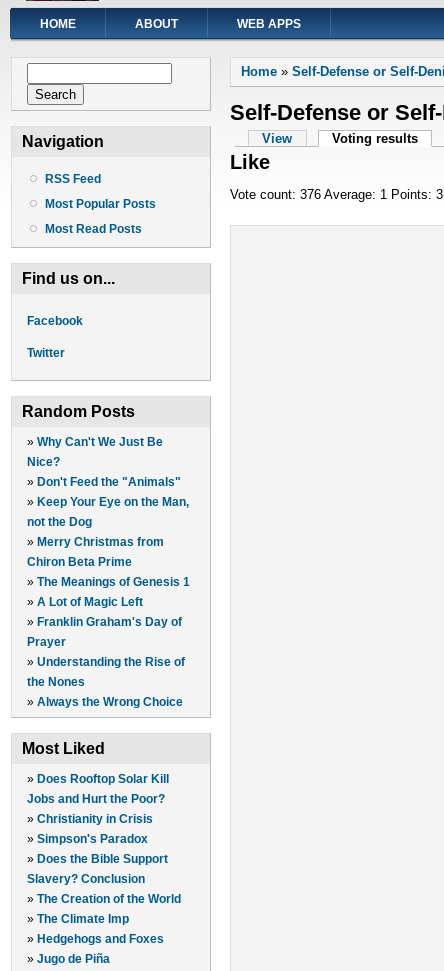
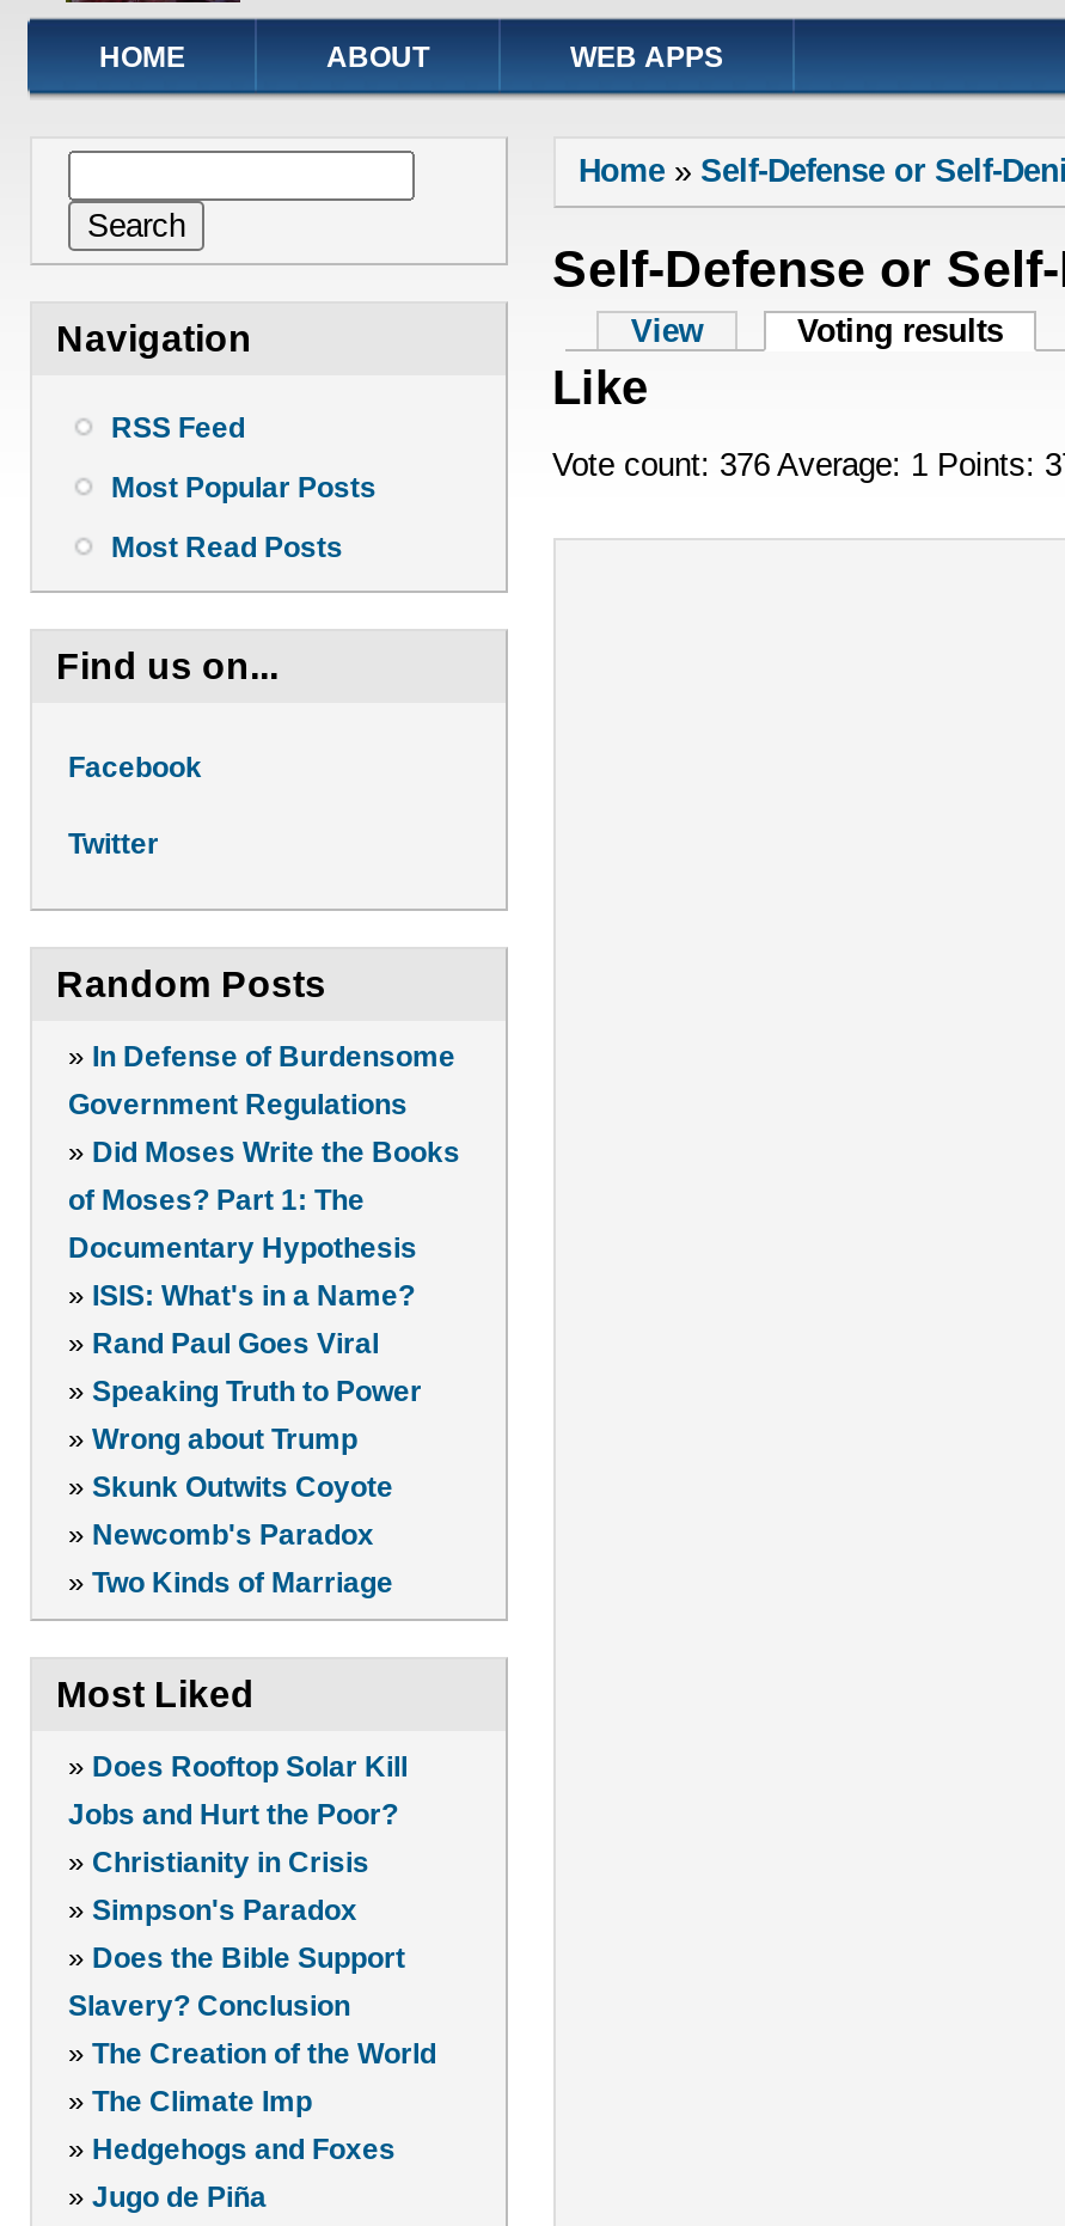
[27,435,190,709] » Why Can't We Just Be | Nice? | » Don't Feed the "Animals" | » Keep Your Eye on the Man, | not the Dog | » Merry Christmas from | Chiron Beta Prime | » The Meanings of Genesis 1 | » A Lot of Magic Left | » Franklin Graham's Day of | Prayer | » Understanding the Rise of | the Nones | » Always the Wrong Choice -> [68,1041,460,1600] » In Defense of Burdensome | Government Regulations | » Did Moses Write the Books | of Moses? Part 1: The | Documentary Hypothesis | » ISIS: What's in a Name? | » Rand Paul Goes Viral | » Speaking Truth to Power | » Wrong about Trump | » Skunk Outwits Coyote | » Newcomb's Paradox | » Two Kinds of Marriage

